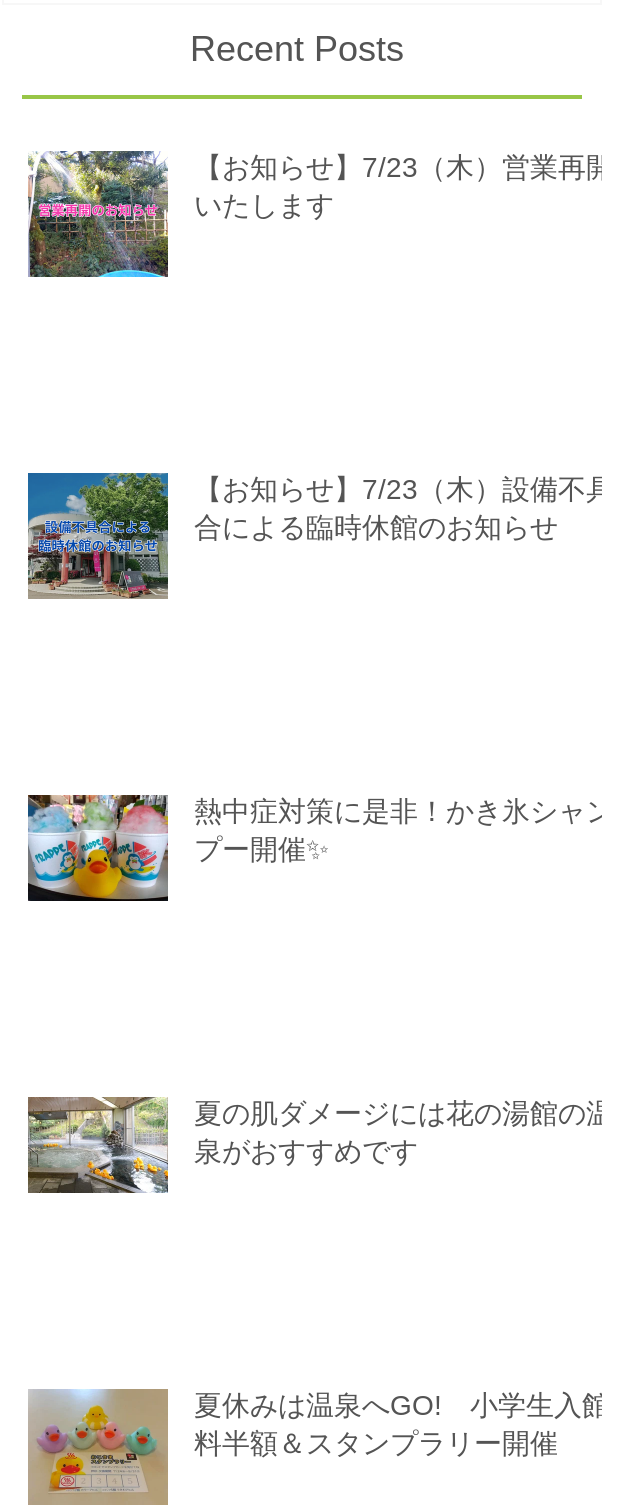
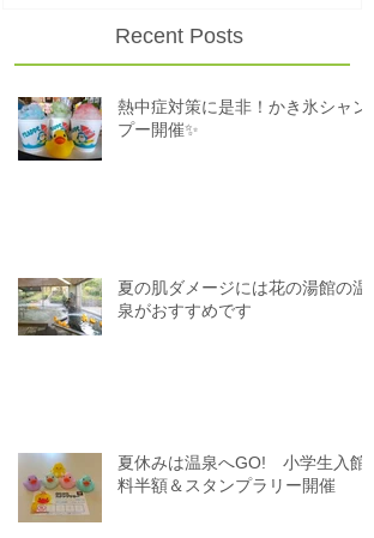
[26,149,614,279] [image] | 【お知らせ】7/23（木）営業再開 | いたします -> none
[26,471,614,601] [image] | 【お知らせ】7/23（木）設備不具 | 合による臨時休館のお知らせ -> none

